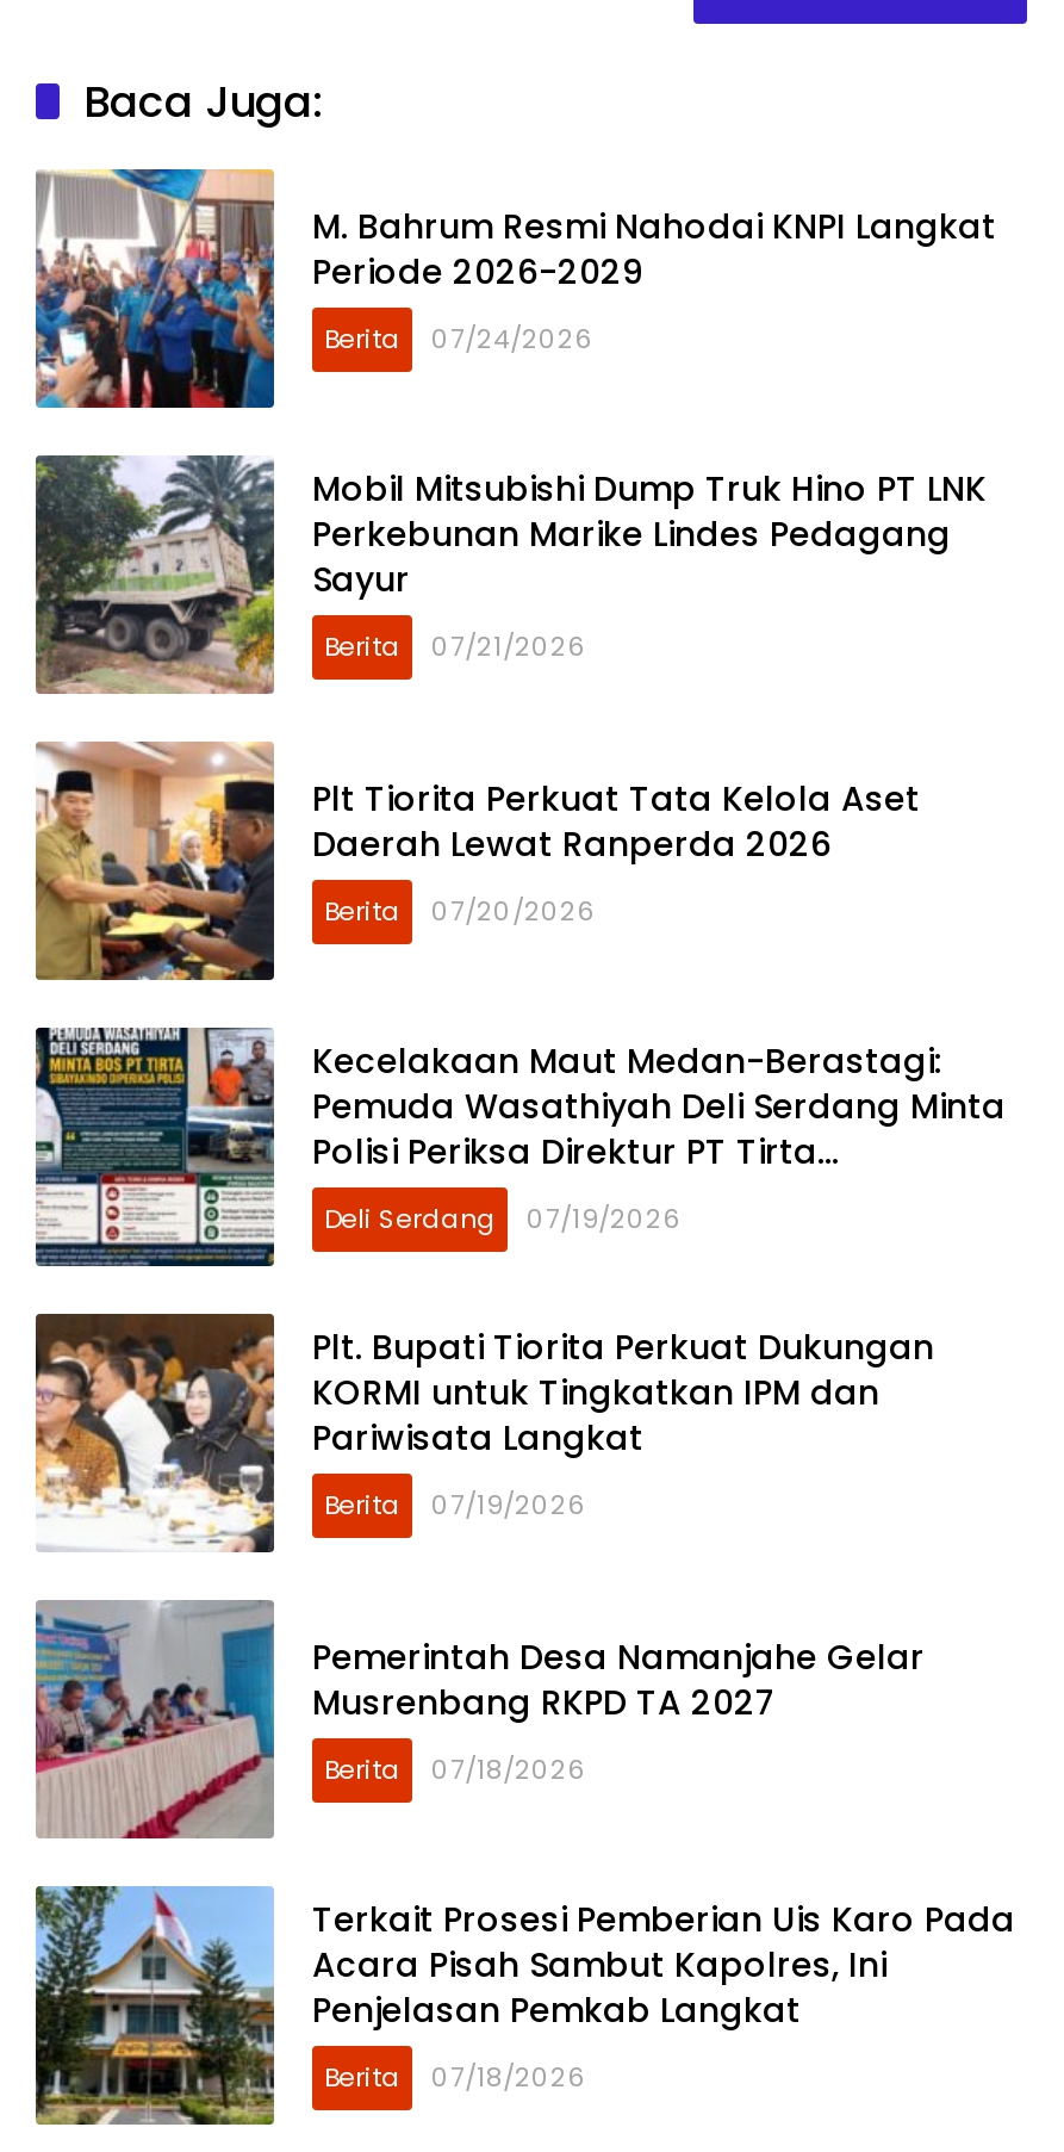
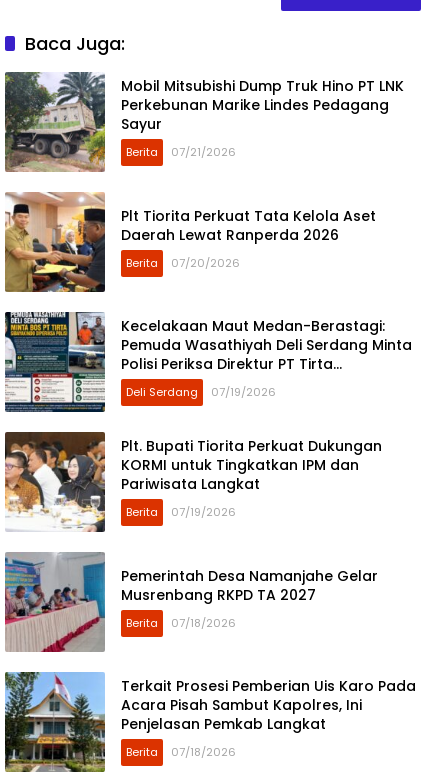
[33,167,996,410] [image] | M. Bahrum Resmi Nahodai KNPI Langkat | Periode 2026-2029 | Berita | 07/24/2026 -> none

